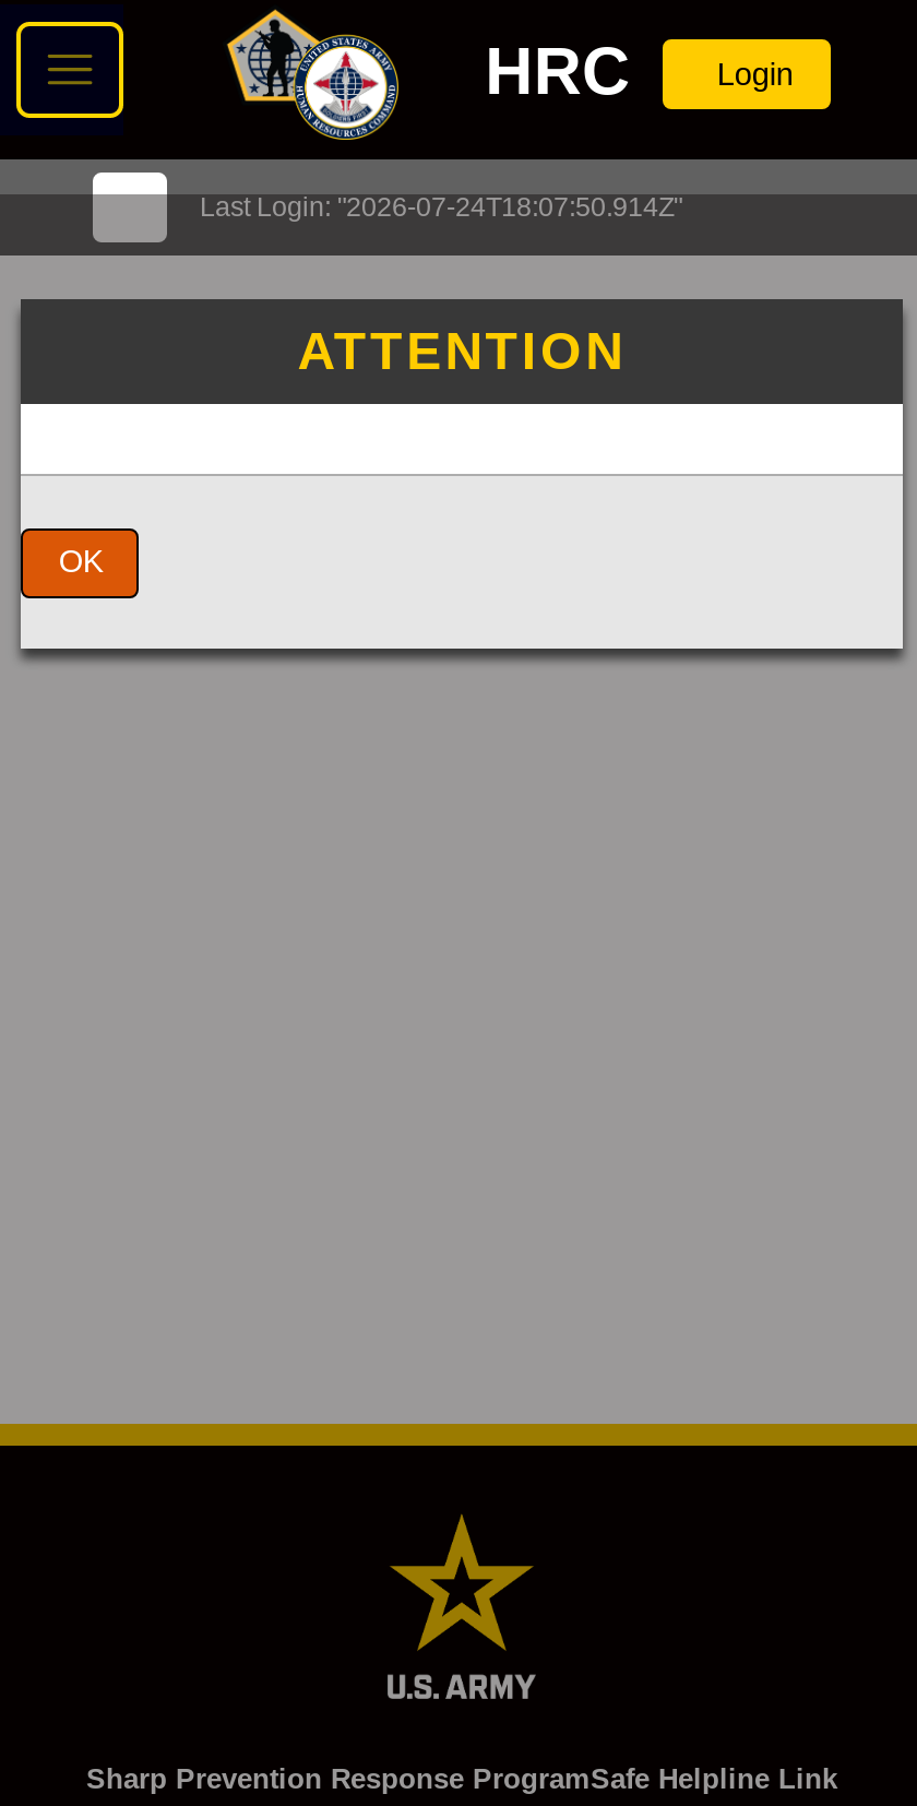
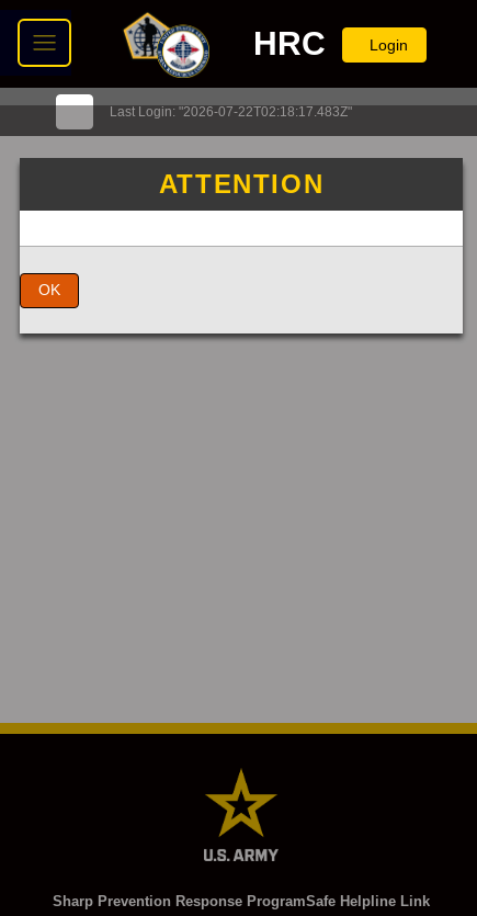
[200,192,682,223] Last Login: "2026-07-24T18:07:50.914Z" -> [110,104,352,120] Last Login: "2026-07-22T02:18:17.483Z"

